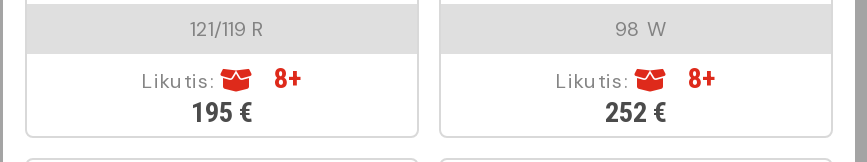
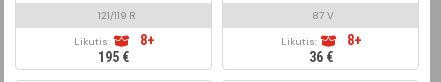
[615,16,667,42] 98 W -> [312,9,334,22] 87 V
[605,96,667,128] 252 € -> [308,49,332,65] 36 €

